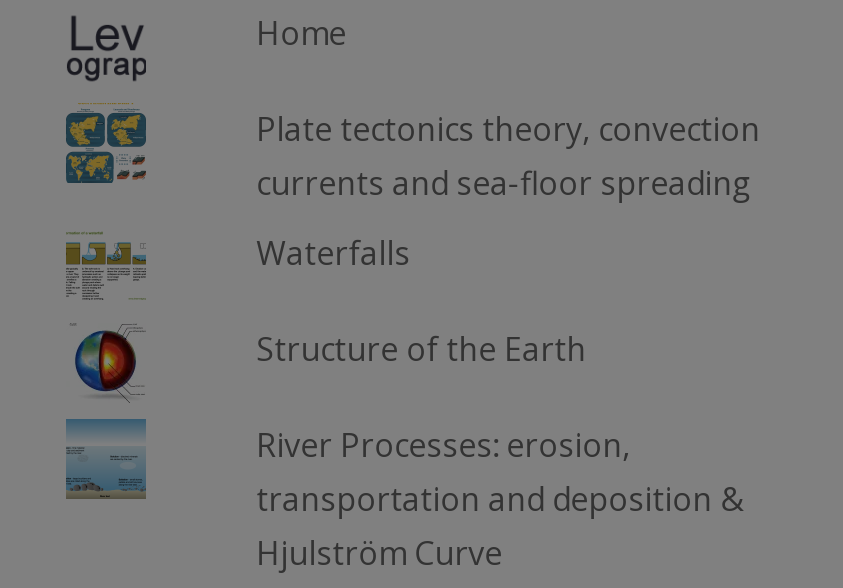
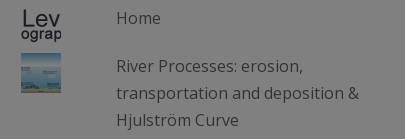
[64,103,148,185] [image] -> none
[256,106,760,370] Plate tectonics theory, convection | currents and sea-floor spreading | Waterfalls | Structure of the Earth -> none
[64,231,148,301] [image] -> none
[72,323,144,401] [image] -> none

